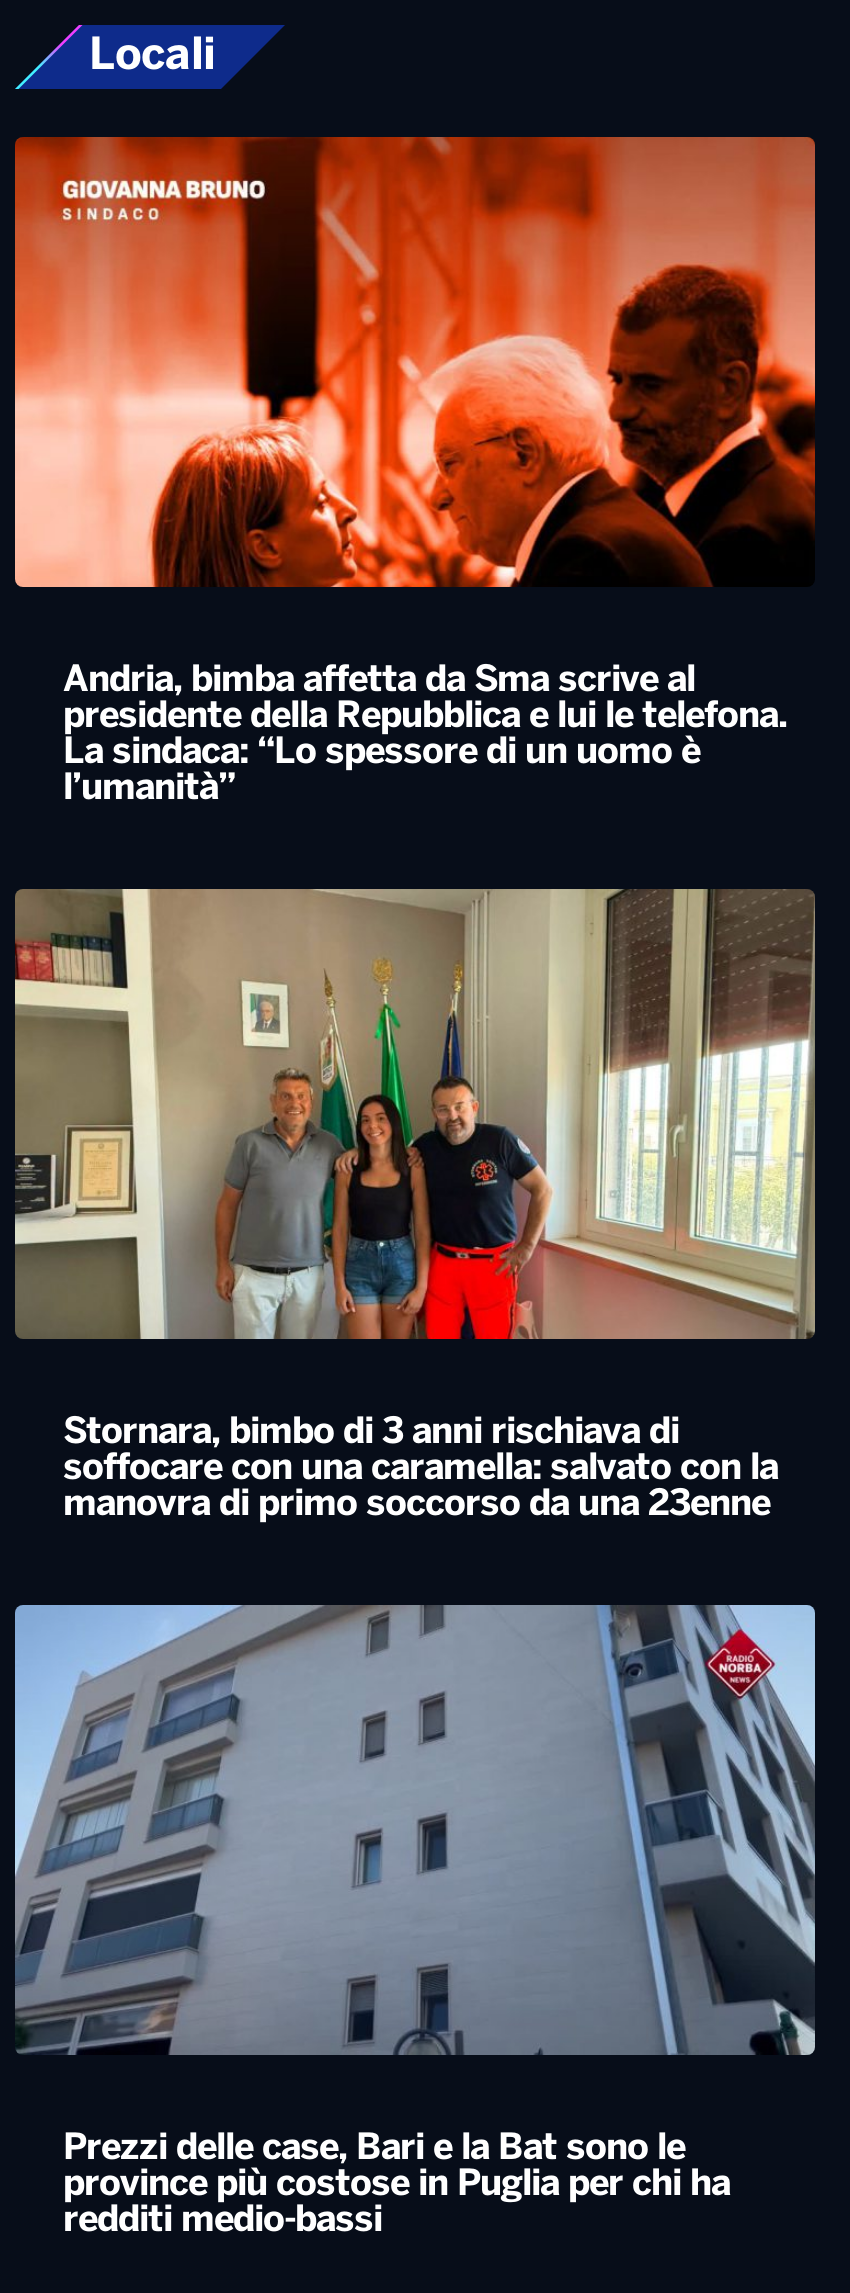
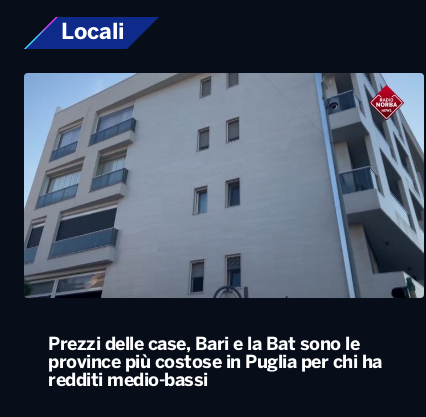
[13,135,817,808] [image] | Andria, bimba affetta da Sma scrive al | presidente della Repubblica e lui le telefona. | La sindaca: “Lo spessore di un uomo è | l’umanità” -> none
[13,887,817,1524] [image] | Stornara, bimbo di 3 anni rischiava di | soffocare con una caramella: salvato con la | manovra di primo soccorso da una 23enne -> none

